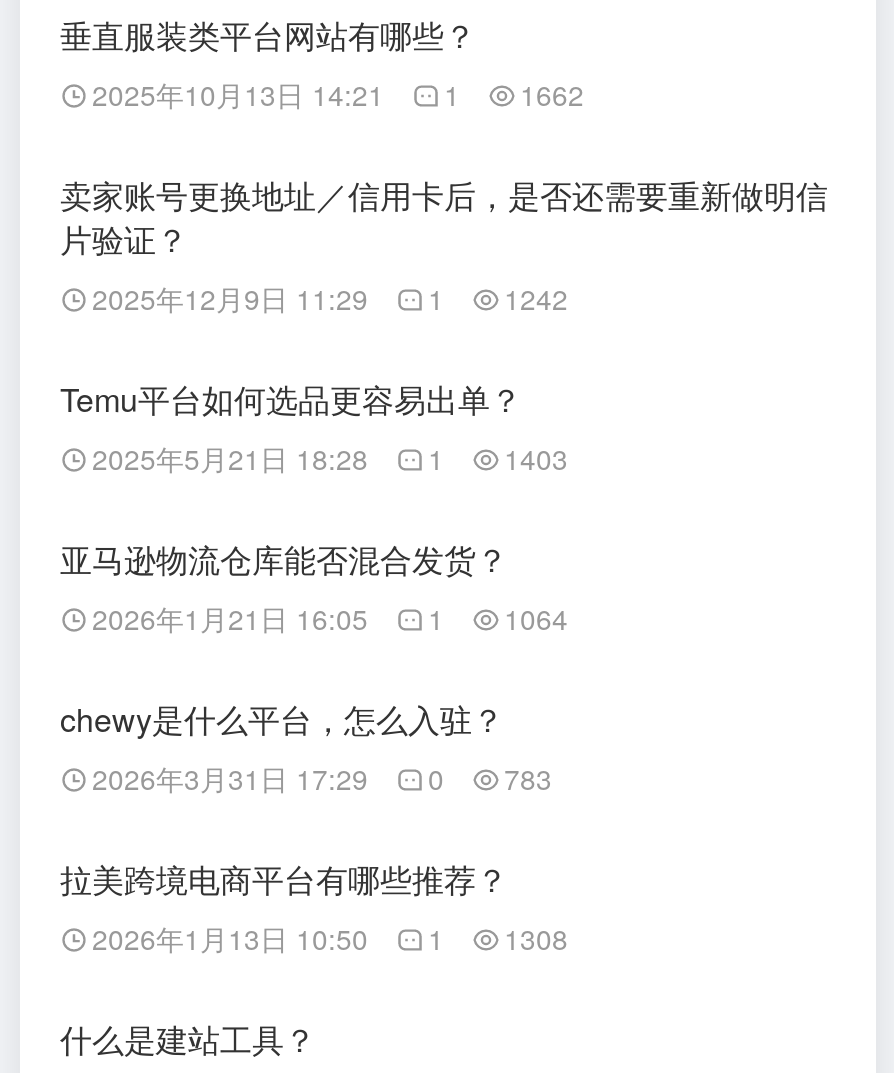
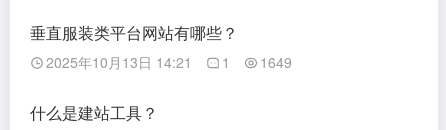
[60,75,828,959] 1662 | 卖家账号更换地址／信用卡后，是否还需要重新做明信 | 片验证？ | 2025年12月9日 11:29 | 1 | 1242 | Temu平台如何选品更容易出单？ | 2025年5月21日 18:28 | 1 | 1403 | 亚马逊物流仓库能否混合发货？ | 2026年1月21日 16:05 | 1 | 1064 | chewy是什么平台，怎么入驻？ | 2026年3月31日 17:29 | 0 | 783 | 拉美跨境电商平台有哪些推荐？ | 2026年1月13日 10:50 | 1 | 1308 -> [260,52,292,72] 1649

